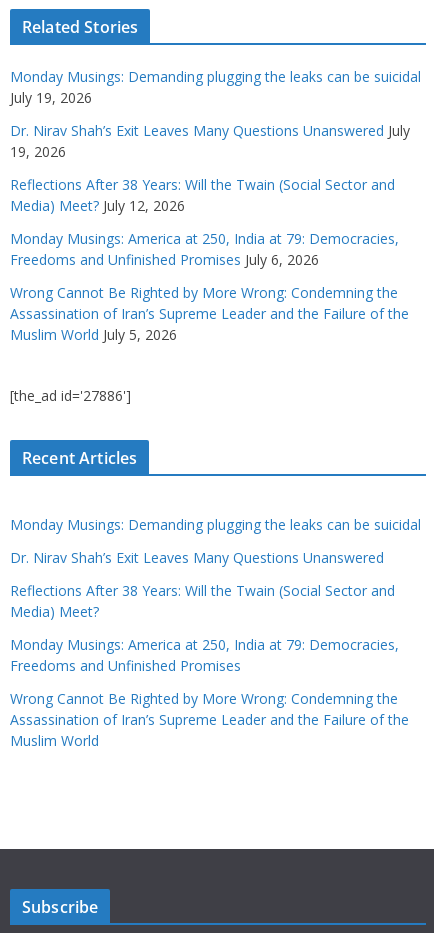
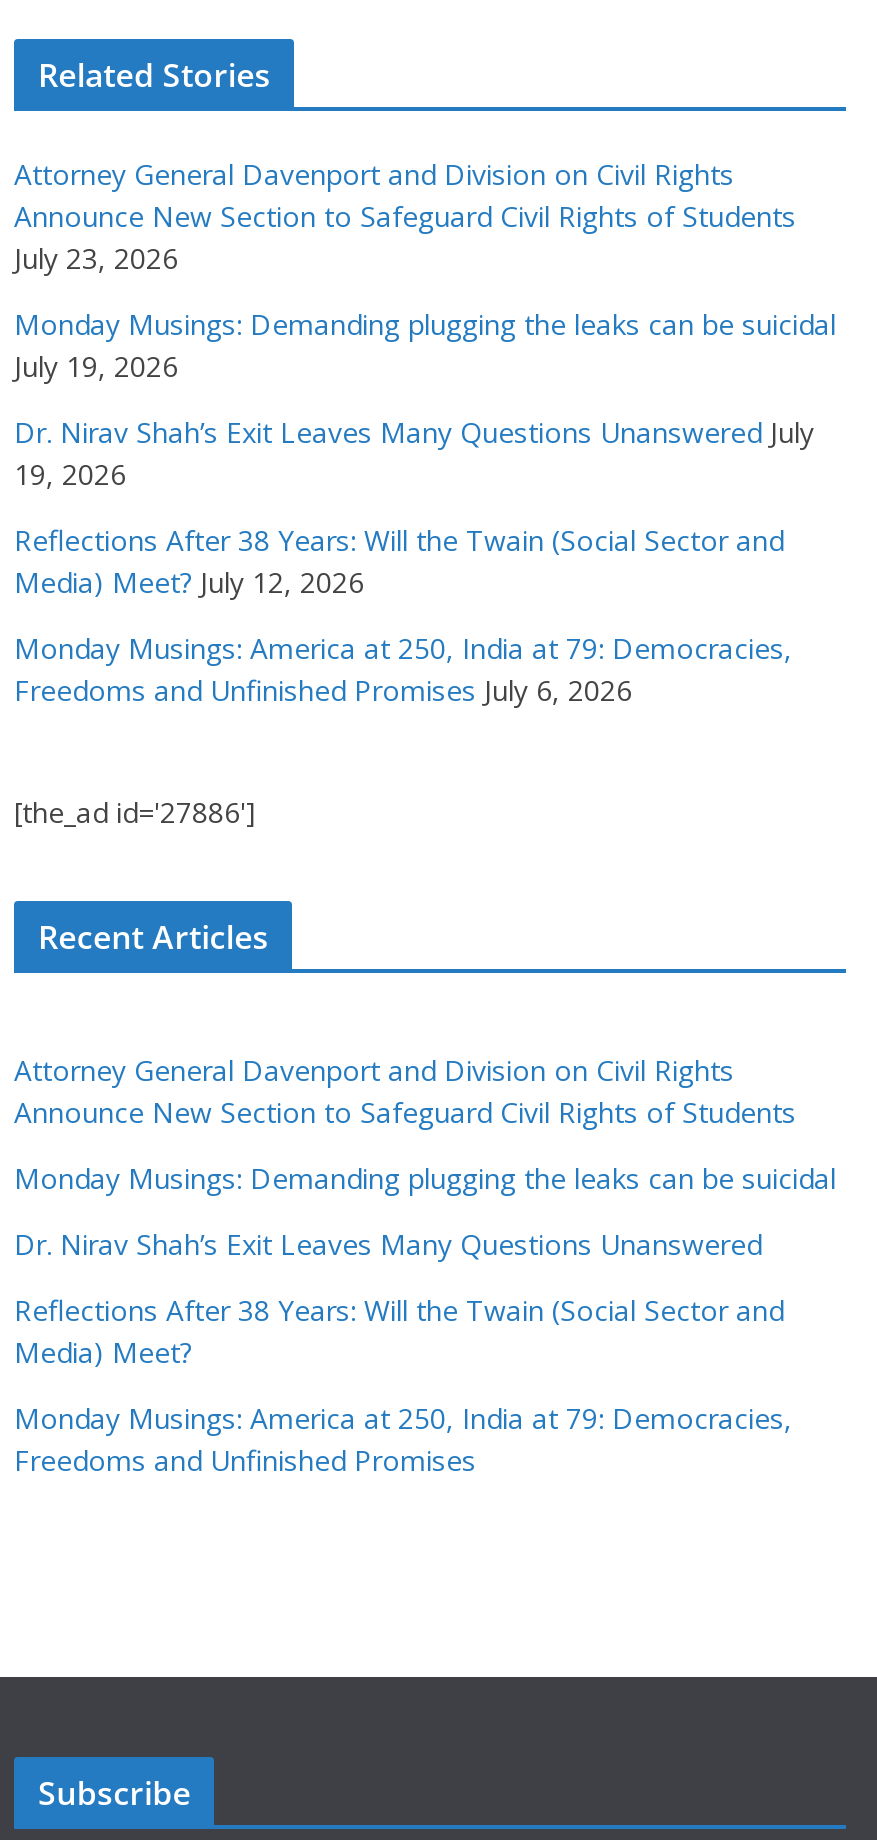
none -> [14,155,796,277] Attorney General Davenport and Division on Civil Rights | Announce New Section to Safeguard Civil Rights of Students | July 23, 2026
moved [10,67,421,269] -> [14,305,836,709]: Monday Musings: Demanding plugging the leaks can be suicidal | July 19, 2026 | Dr. Nirav Shah’s Exit Leaves Many Questions Unanswered July | 19, 2026 | Reflections After 38 Years: Will the Twain (Social Sector and | Media) Meet? July 12, 2026 | Monday Musings: America at 250, India at 79: Democracies, | Freedoms and Unfinished Promises July 6, 2026
[10,283,409,344] Wrong Cannot Be Righted by More Wrong: Condemning the | Assassination of Iran’s Supreme Leader and the Failure of the | Muslim World July 5, 2026 -> none
none -> [14,1051,796,1131] Attorney General Davenport and Division on Civil Rights | Announce New Section to Safeguard Civil Rights of Students
moved [10,515,421,675] -> [14,1159,836,1479]: Monday Musings: Demanding plugging the leaks can be suicidal | Dr. Nirav Shah’s Exit Leaves Many Questions Unanswered | Reflections After 38 Years: Will the Twain (Social Sector and | Media) Meet? | Monday Musings: America at 250, India at 79: Democracies, | Freedoms and Unfinished Promises
[10,689,409,750] Wrong Cannot Be Righted by More Wrong: Condemning the | Assassination of Iran’s Supreme Leader and the Failure of the | Muslim World -> none

